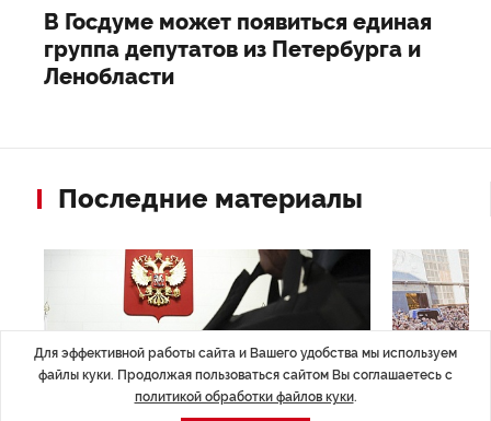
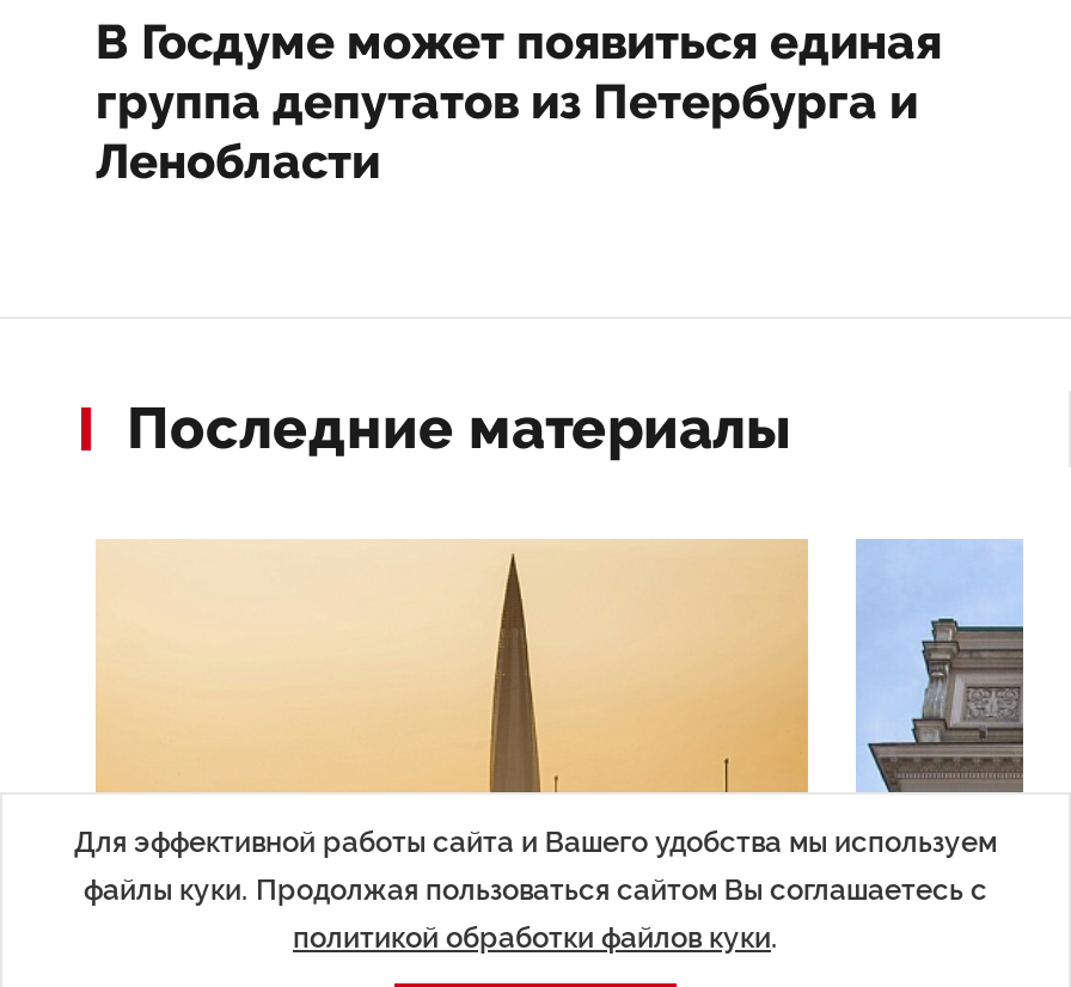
[45,248,372,331] [image] -> [96,539,810,795] [image]
[391,249,469,331] [image] -> [856,539,1023,795] [image]

